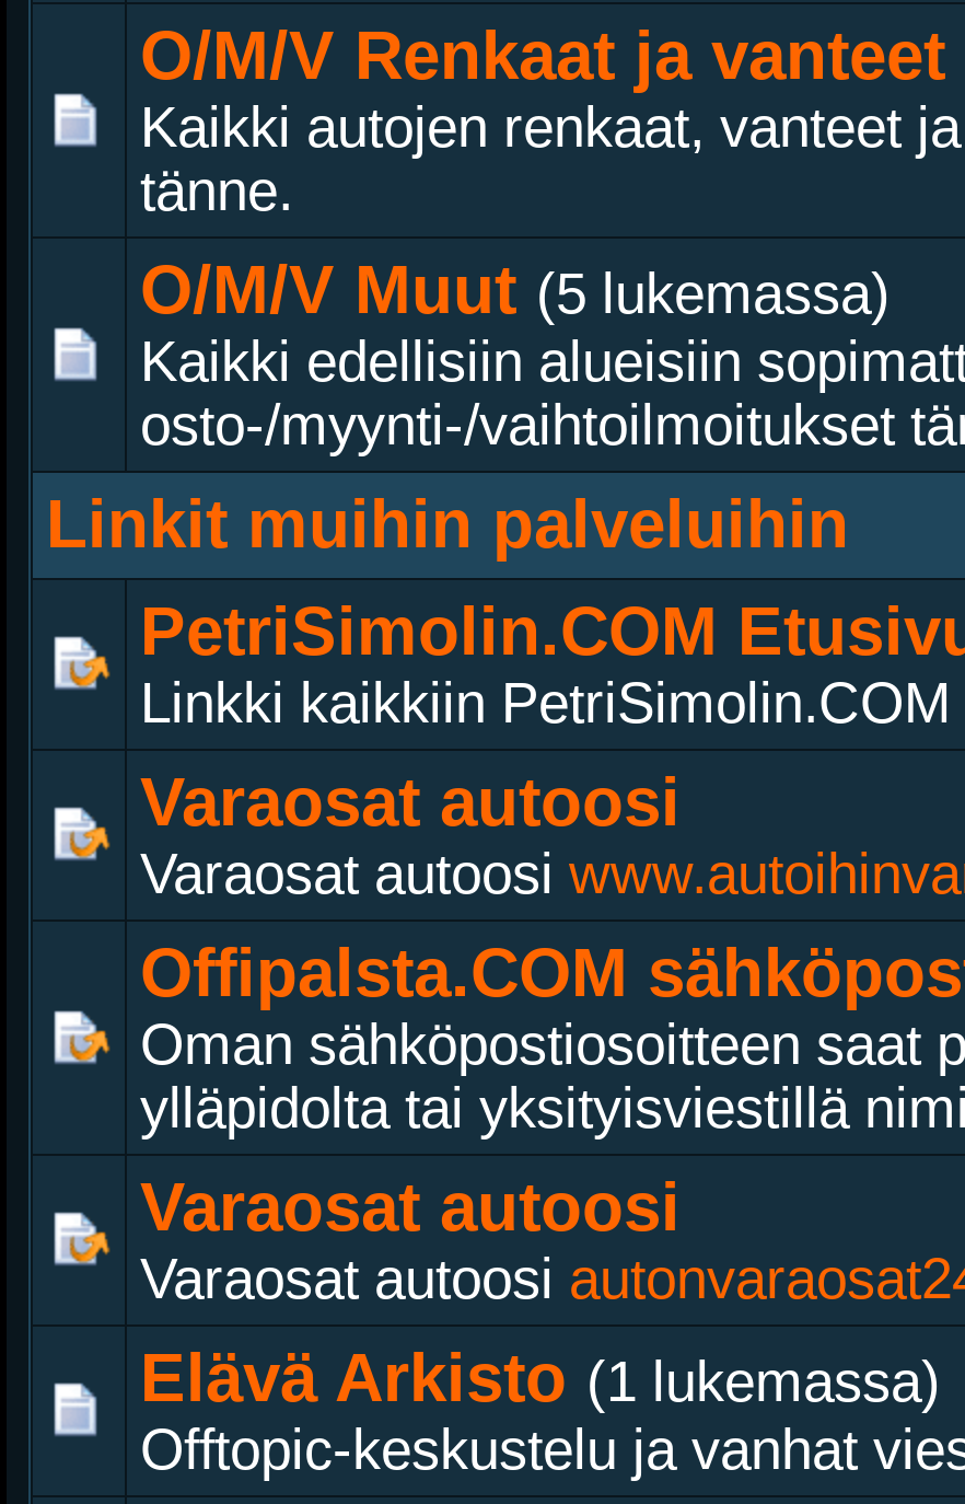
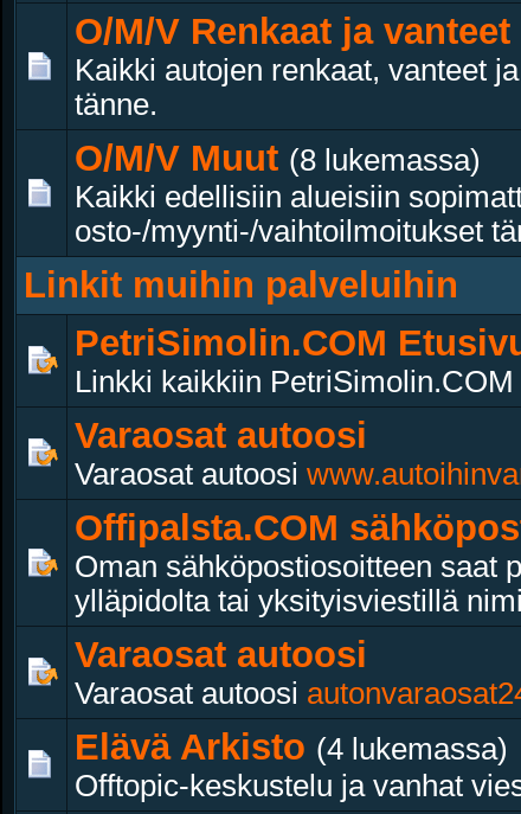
[140,252,891,328] O/M/V Muut (5 lukemassa) -> [75,137,481,179] O/M/V Muut (8 lukemassa)
[140,1340,941,1416] Elävä Arkisto (1 lukemassa) -> [75,726,508,768] Elävä Arkisto (4 lukemassa)

